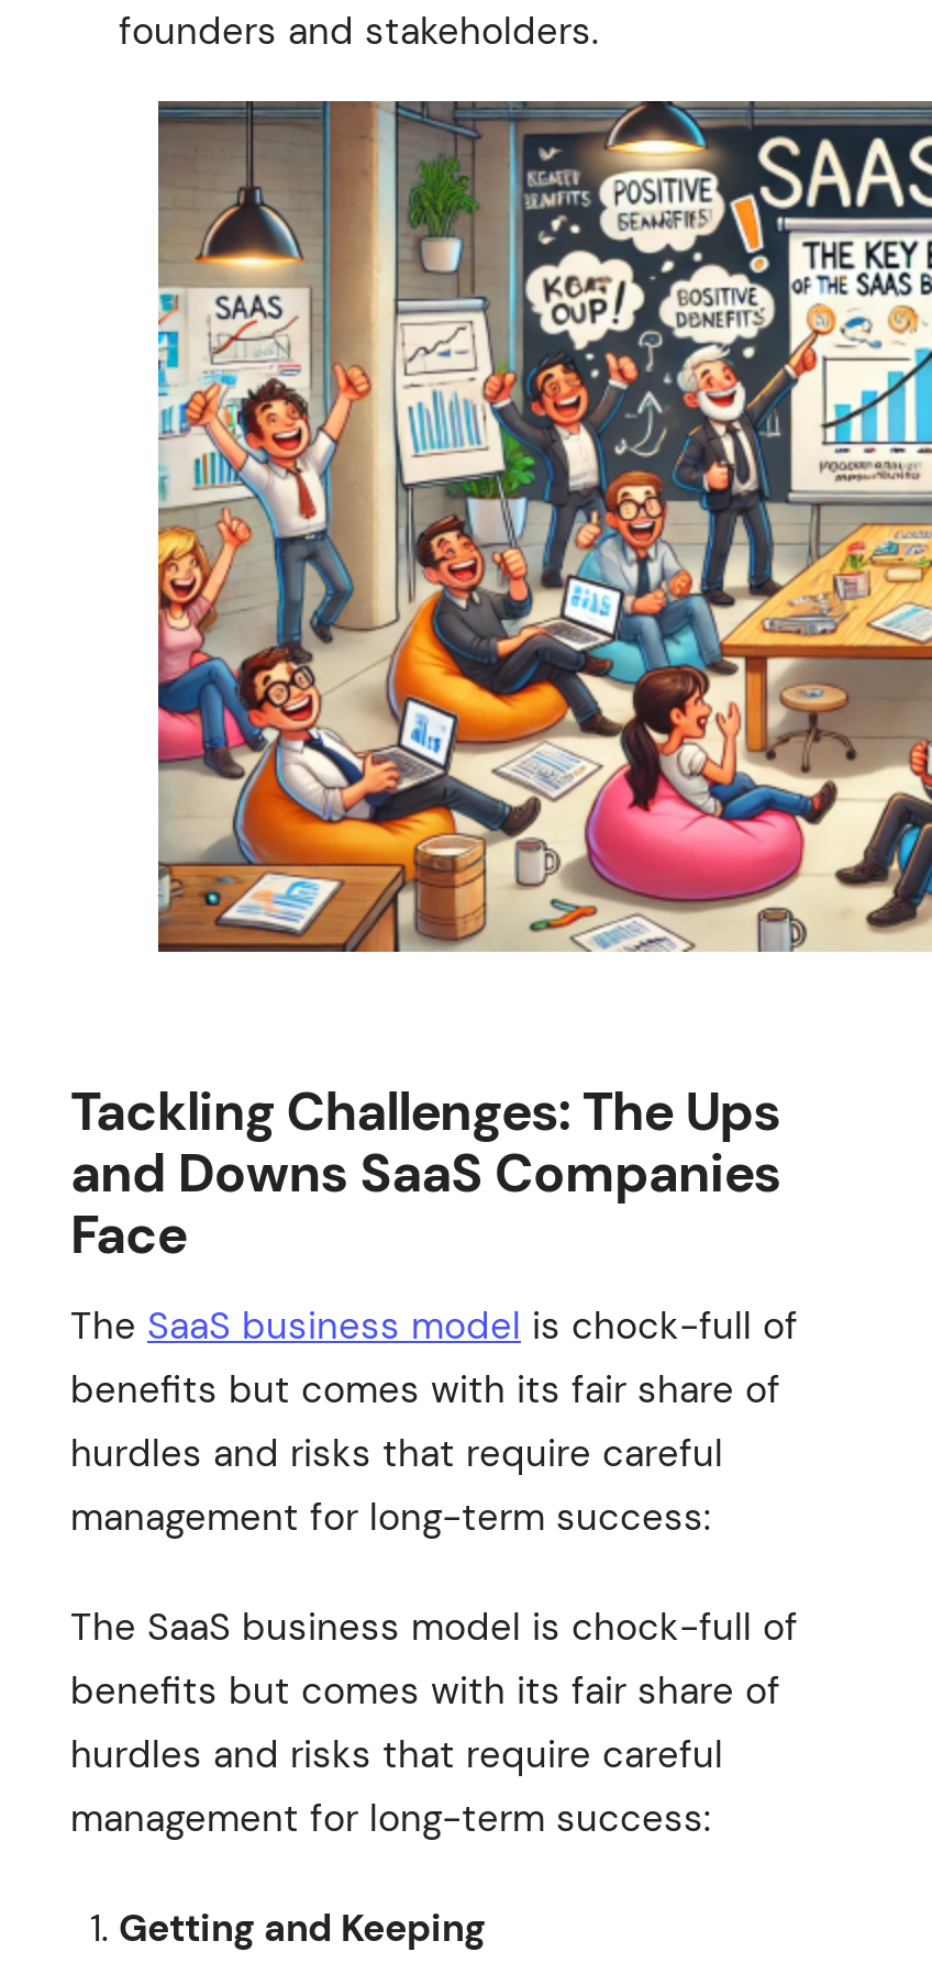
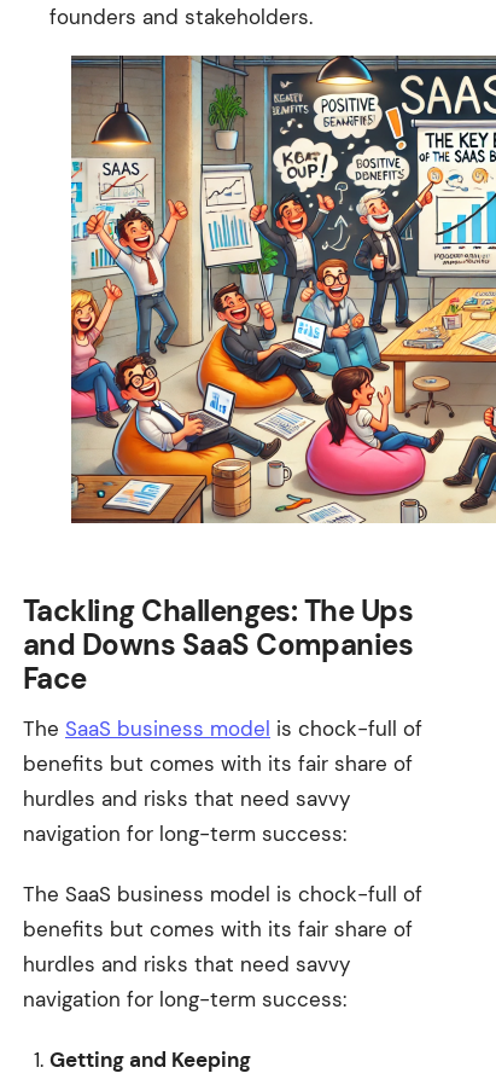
[70,1429,723,1477] hurdles and risks that require careful -> [23,785,350,812] hurdles and risks that need savvy
[70,1492,710,1541] management for long-term success: -> [23,820,346,847] navigation for long-term success:
[70,1730,723,1779] hurdles and risks that require careful -> [23,951,350,978] hurdles and risks that need savvy
[70,1794,710,1842] management for long-term success: -> [23,986,346,1013] navigation for long-term success:

